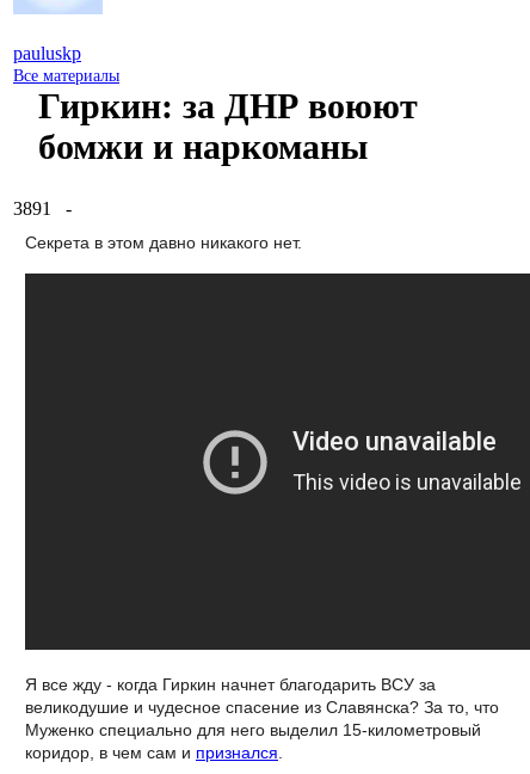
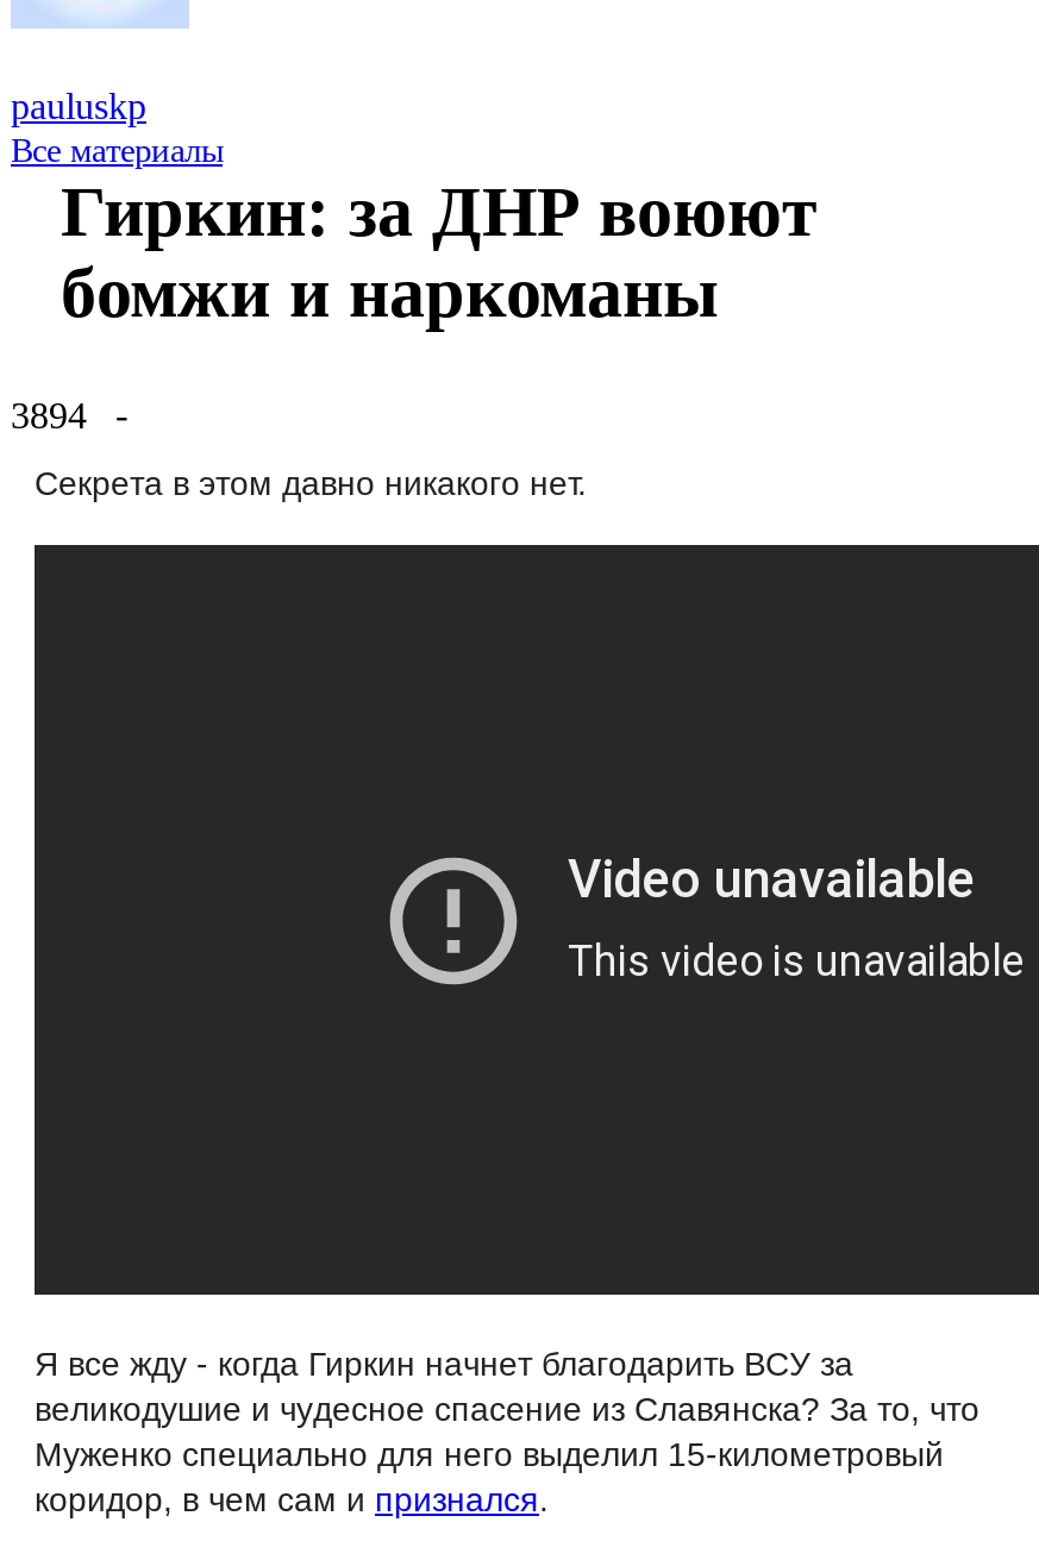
[13,198,72,218] 3891 - -> [11,395,127,435] 3894 -

